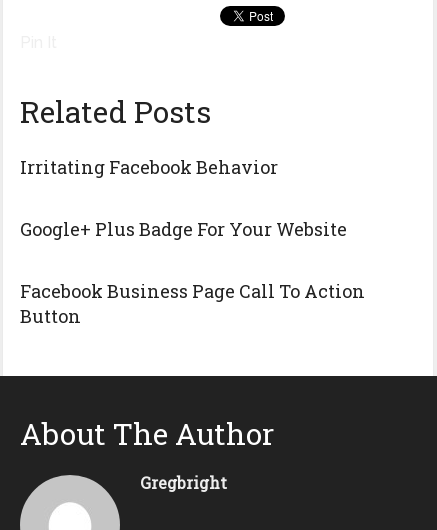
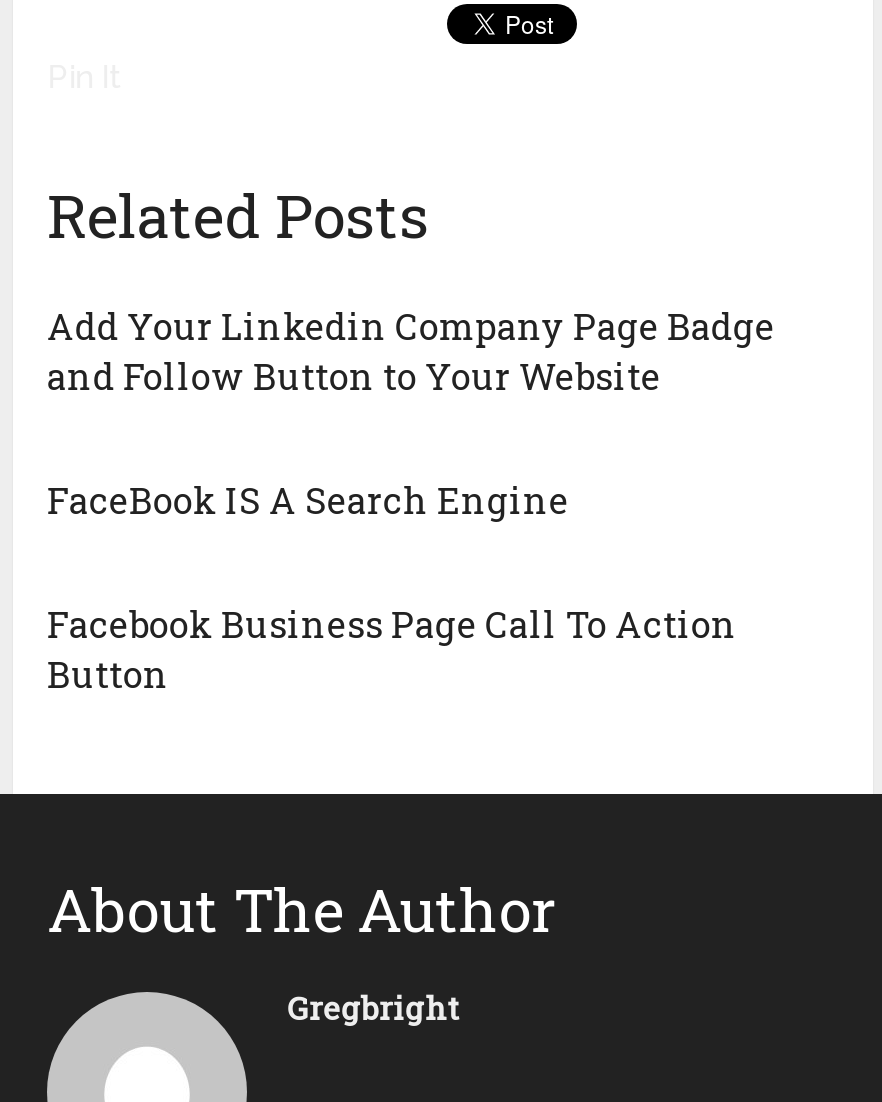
[20,155,278,179] Irritating Facebook Behavior -> [47,302,775,400] Add Your Linkedin Company Page Badge | and Follow Button to Your Website
[20,217,347,241] Google+ Plus Badge For Your Website -> [47,476,569,524] FaceBook IS A Search Engine

